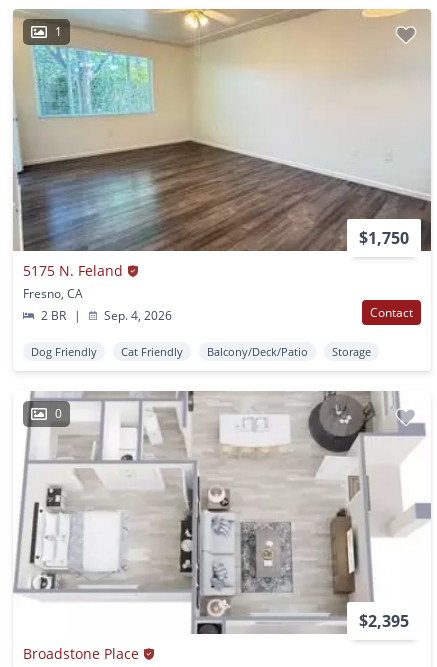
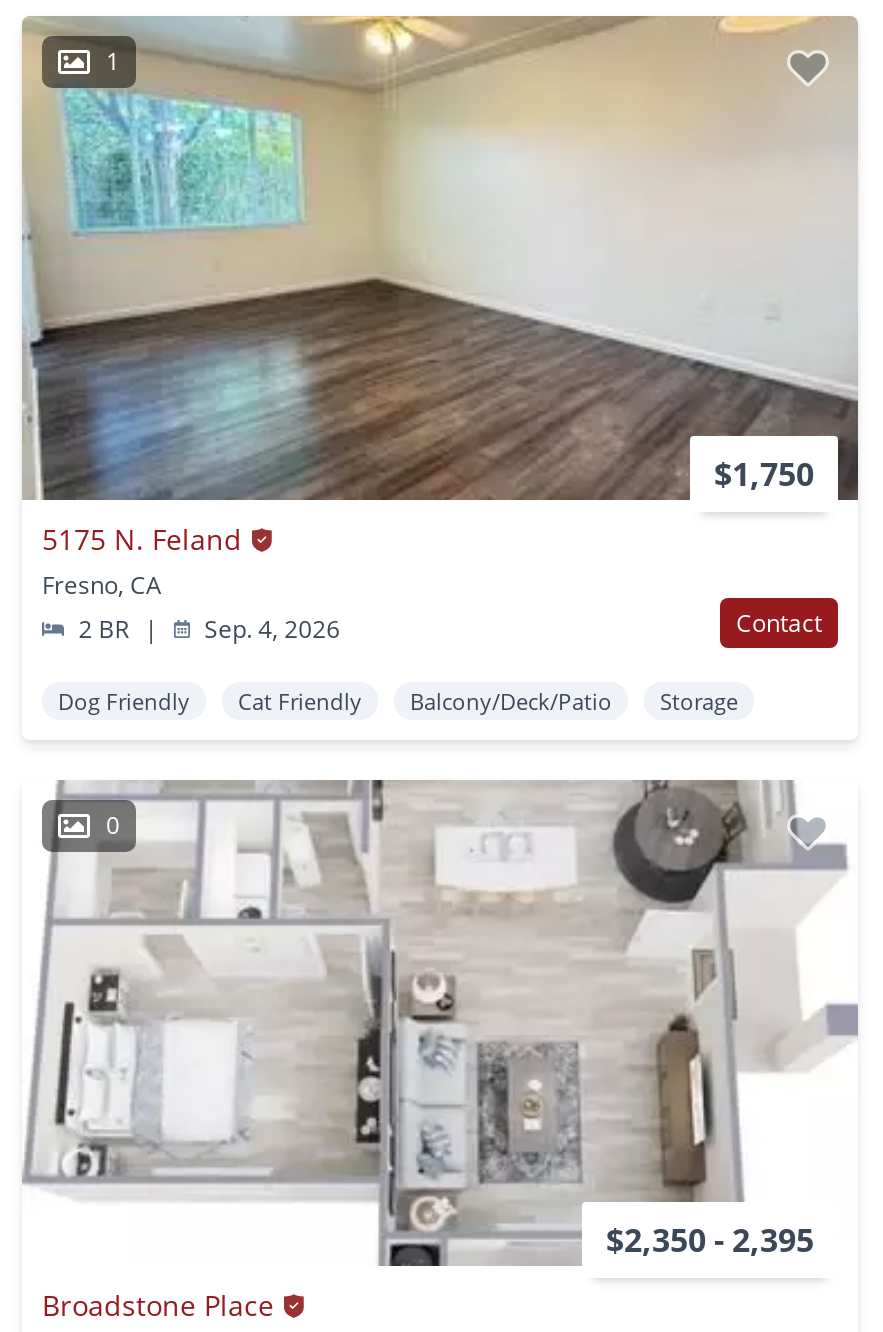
[359,610,409,632] $2,395 -> [606,1219,814,1263] $2,350 - 2,395

